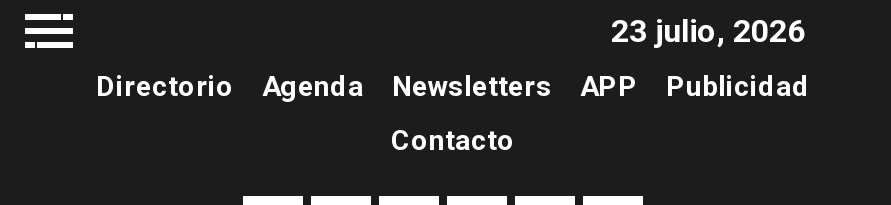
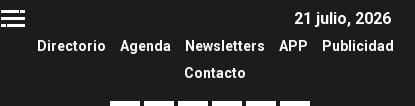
[611,13,805,51] 23 julio, 2026 -> [294,9,391,28] 21 julio, 2026

